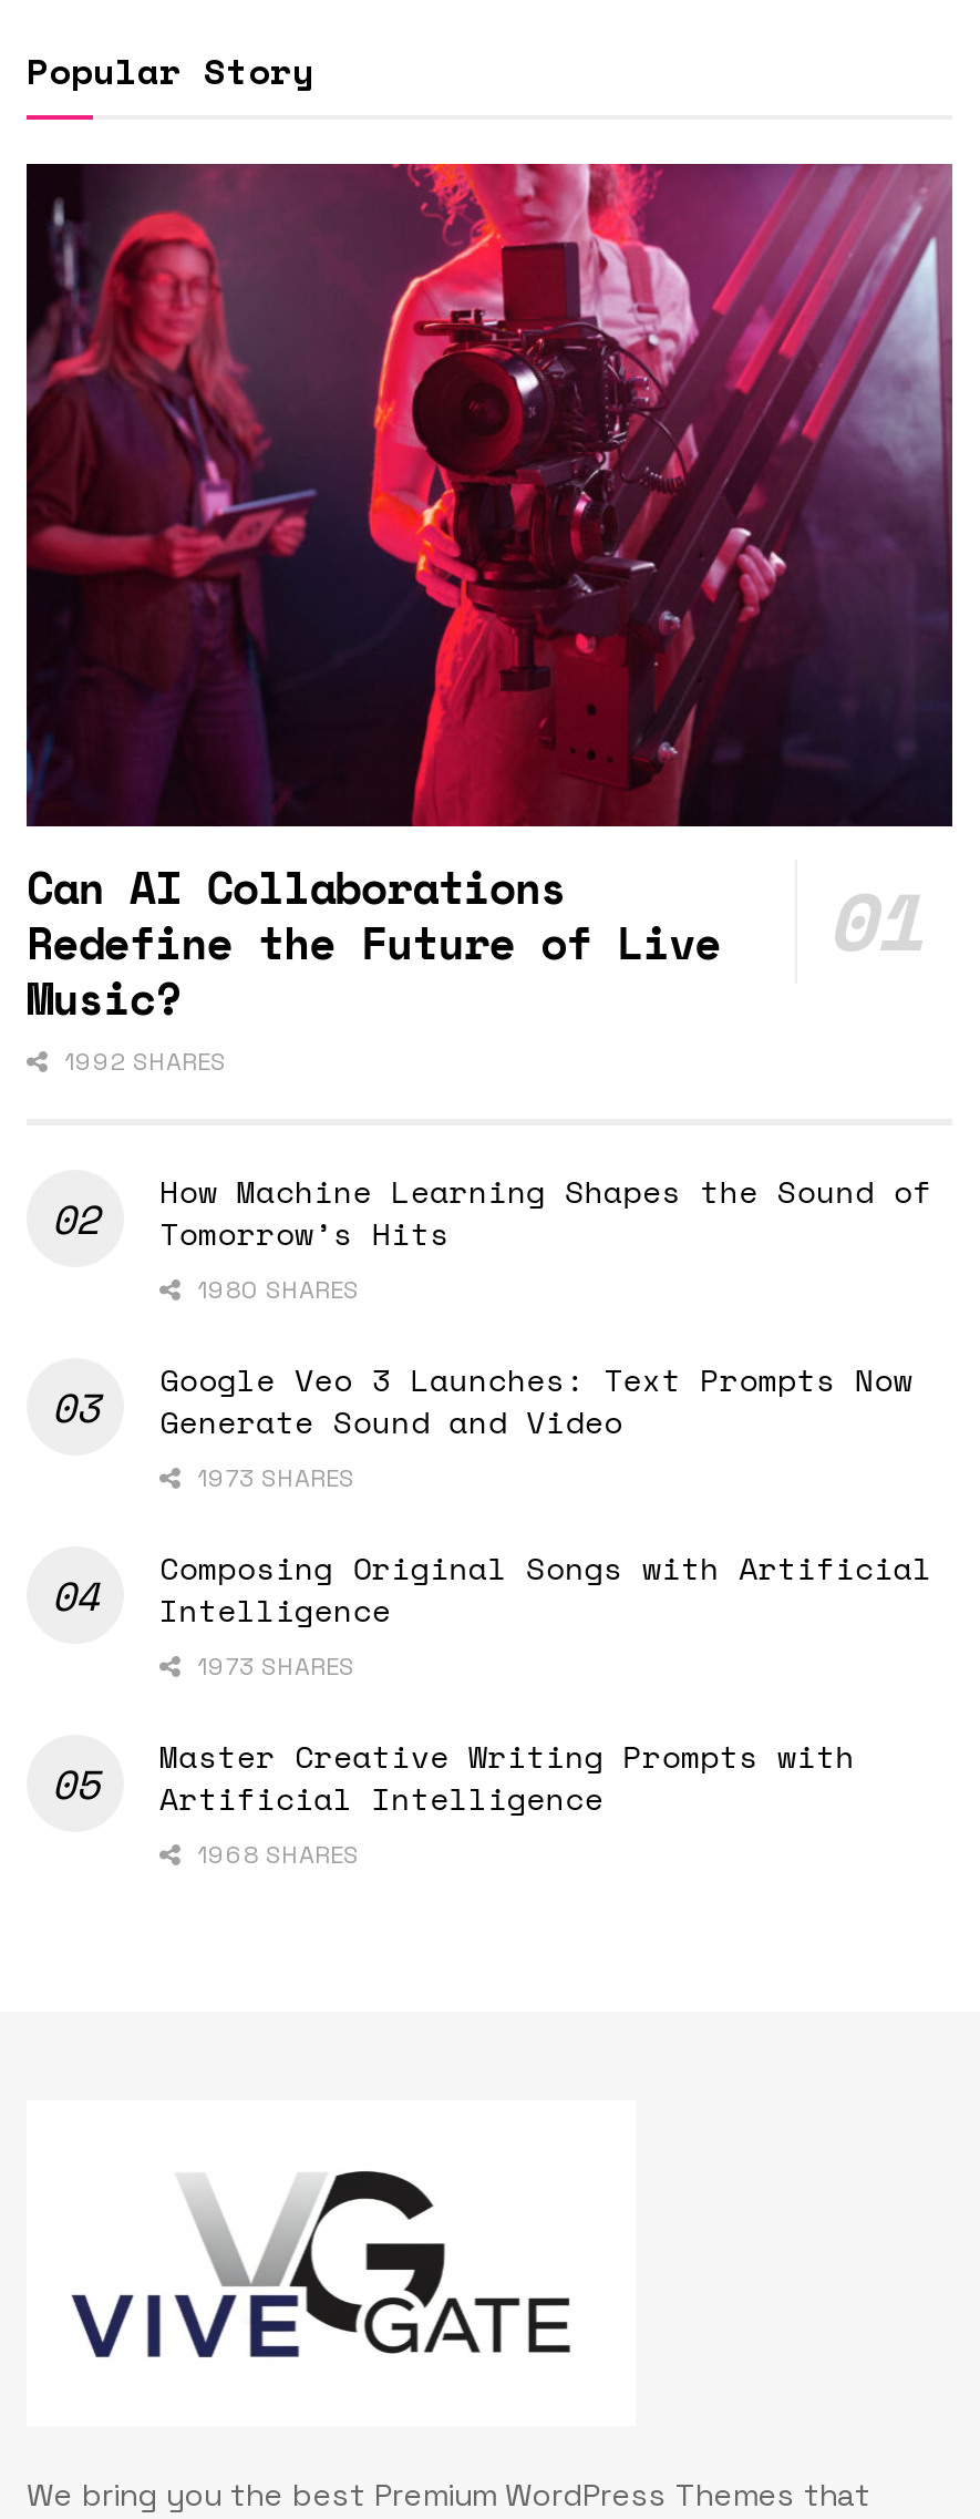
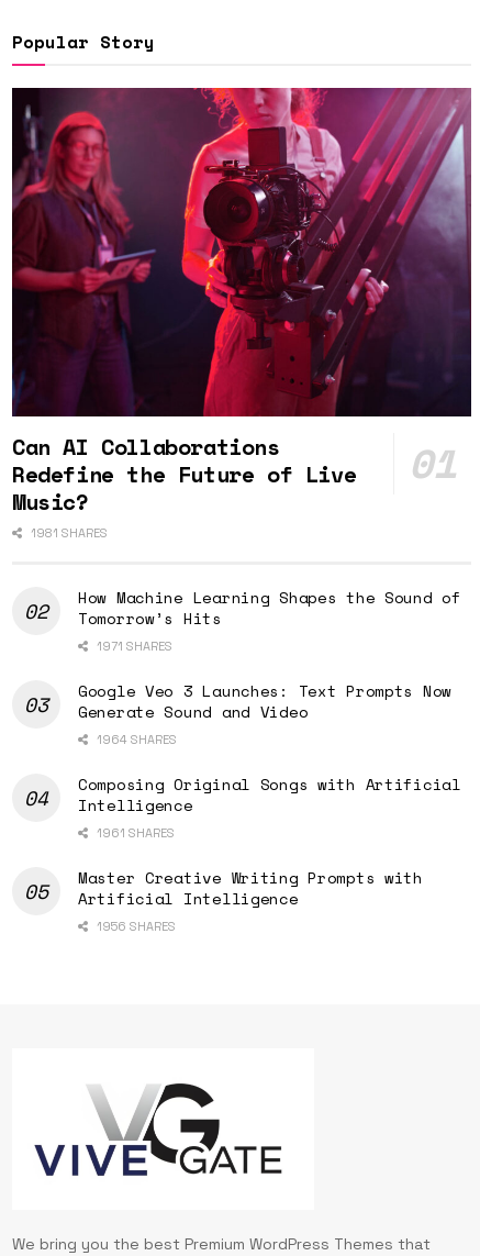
[58,1045,226,1076] 1992 SHARES -> [27,525,108,540] 1981 SHARES
[190,1273,359,1304] 1980 SHARES -> [93,638,172,653] 1971 SHARES
[190,1462,354,1493] 1973 SHARES -> [93,732,177,747] 1964 SHARES
[190,1650,354,1681] 1973 SHARES -> [93,825,175,840] 1961 SHARES
[190,1838,359,1869] 1968 SHARES -> [93,918,176,934] 1956 SHARES

